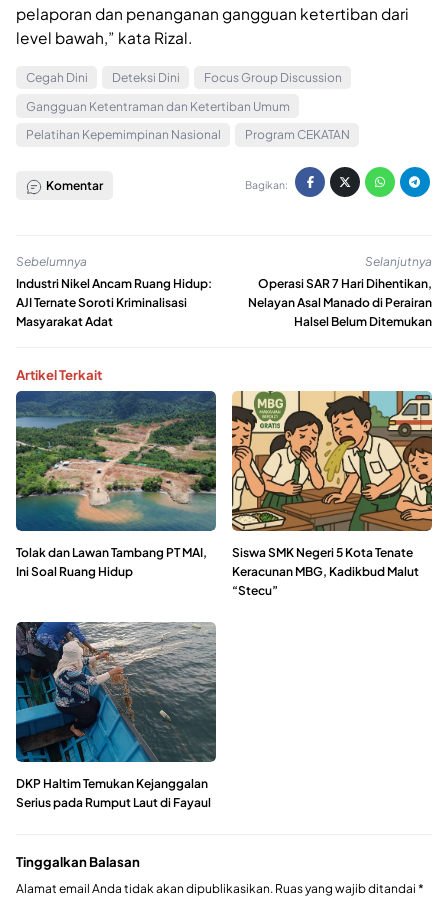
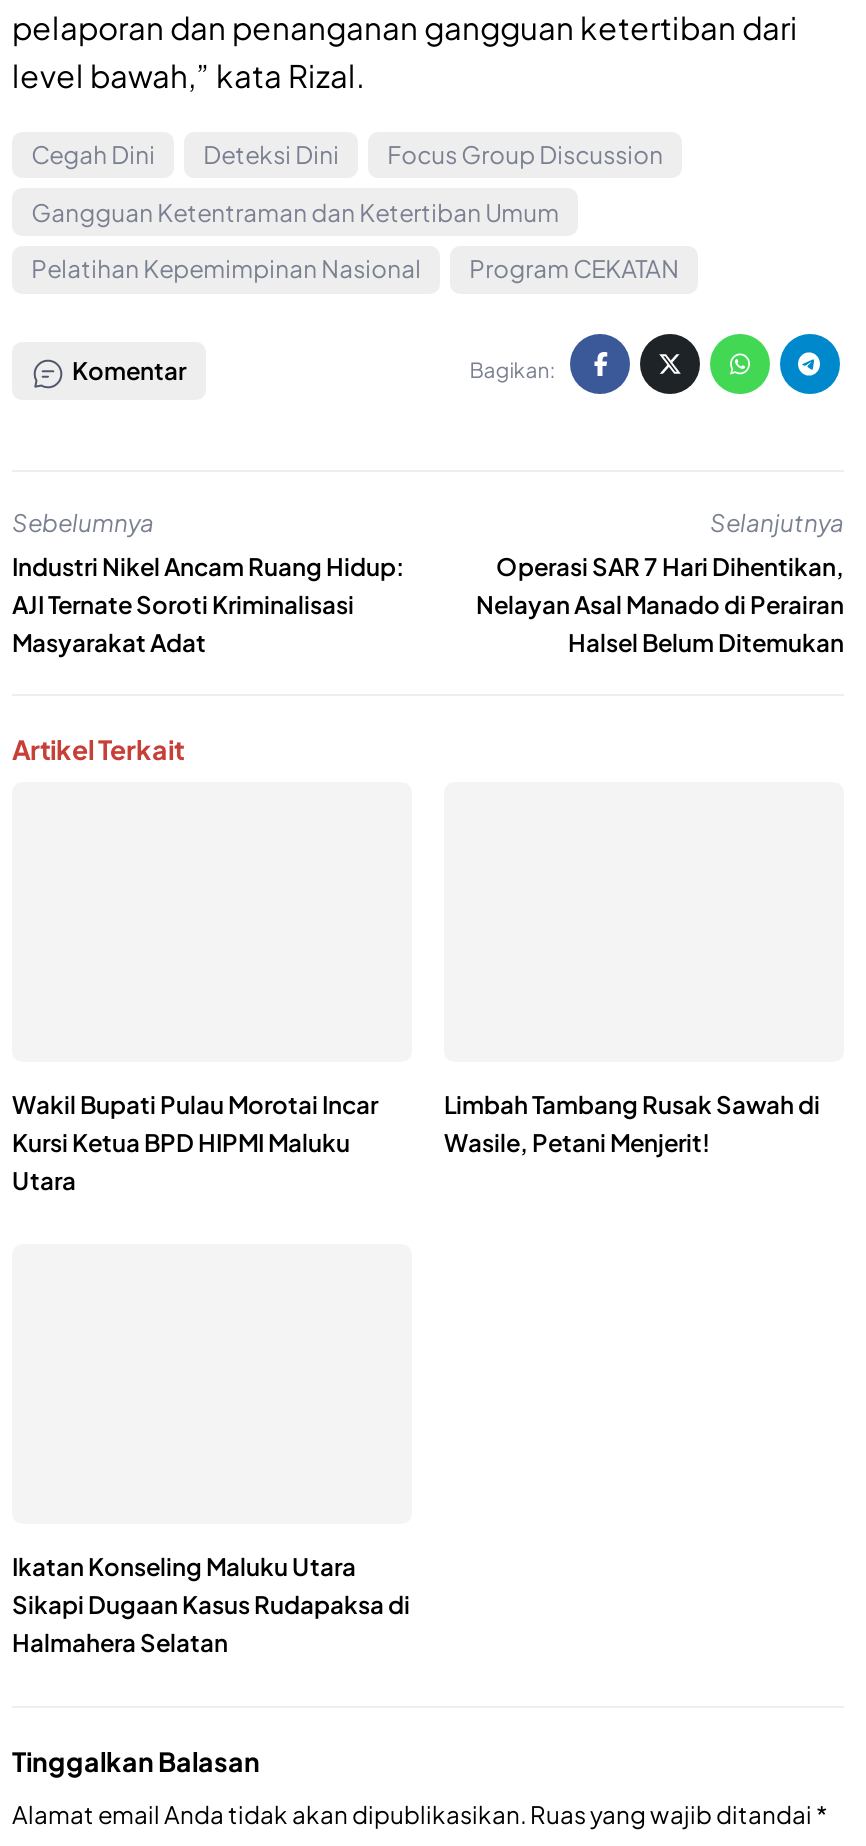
[15,390,217,530] [image] -> none
[231,390,433,519] [image] -> none
[16,545,207,579] Tolak dan Lawan Tambang PT MAI, | Ini Soal Ruang Hidup -> [12,1091,378,1197] Wakil Bupati Pulau Morotai Incar | Kursi Ketua BPD HIPMI Maluku | Utara
[232,545,419,598] Siswa SMK Negeri 5 Kota Tenate | Keracunan MBG, Kadikbud Malut | “Stecu” -> [444,1091,820,1159] Limbah Tambang Rusak Sawah di | Wasile, Petani Menjerit!
[15,621,217,763] [image] -> none
[16,776,211,810] DKP Haltim Temukan Kejanggalan | Serius pada Rumput Laut di Fayaul -> [12,1553,410,1659] Ikatan Konseling Maluku Utara | Sikapi Dugaan Kasus Rudapaksa di | Halmahera Selatan

